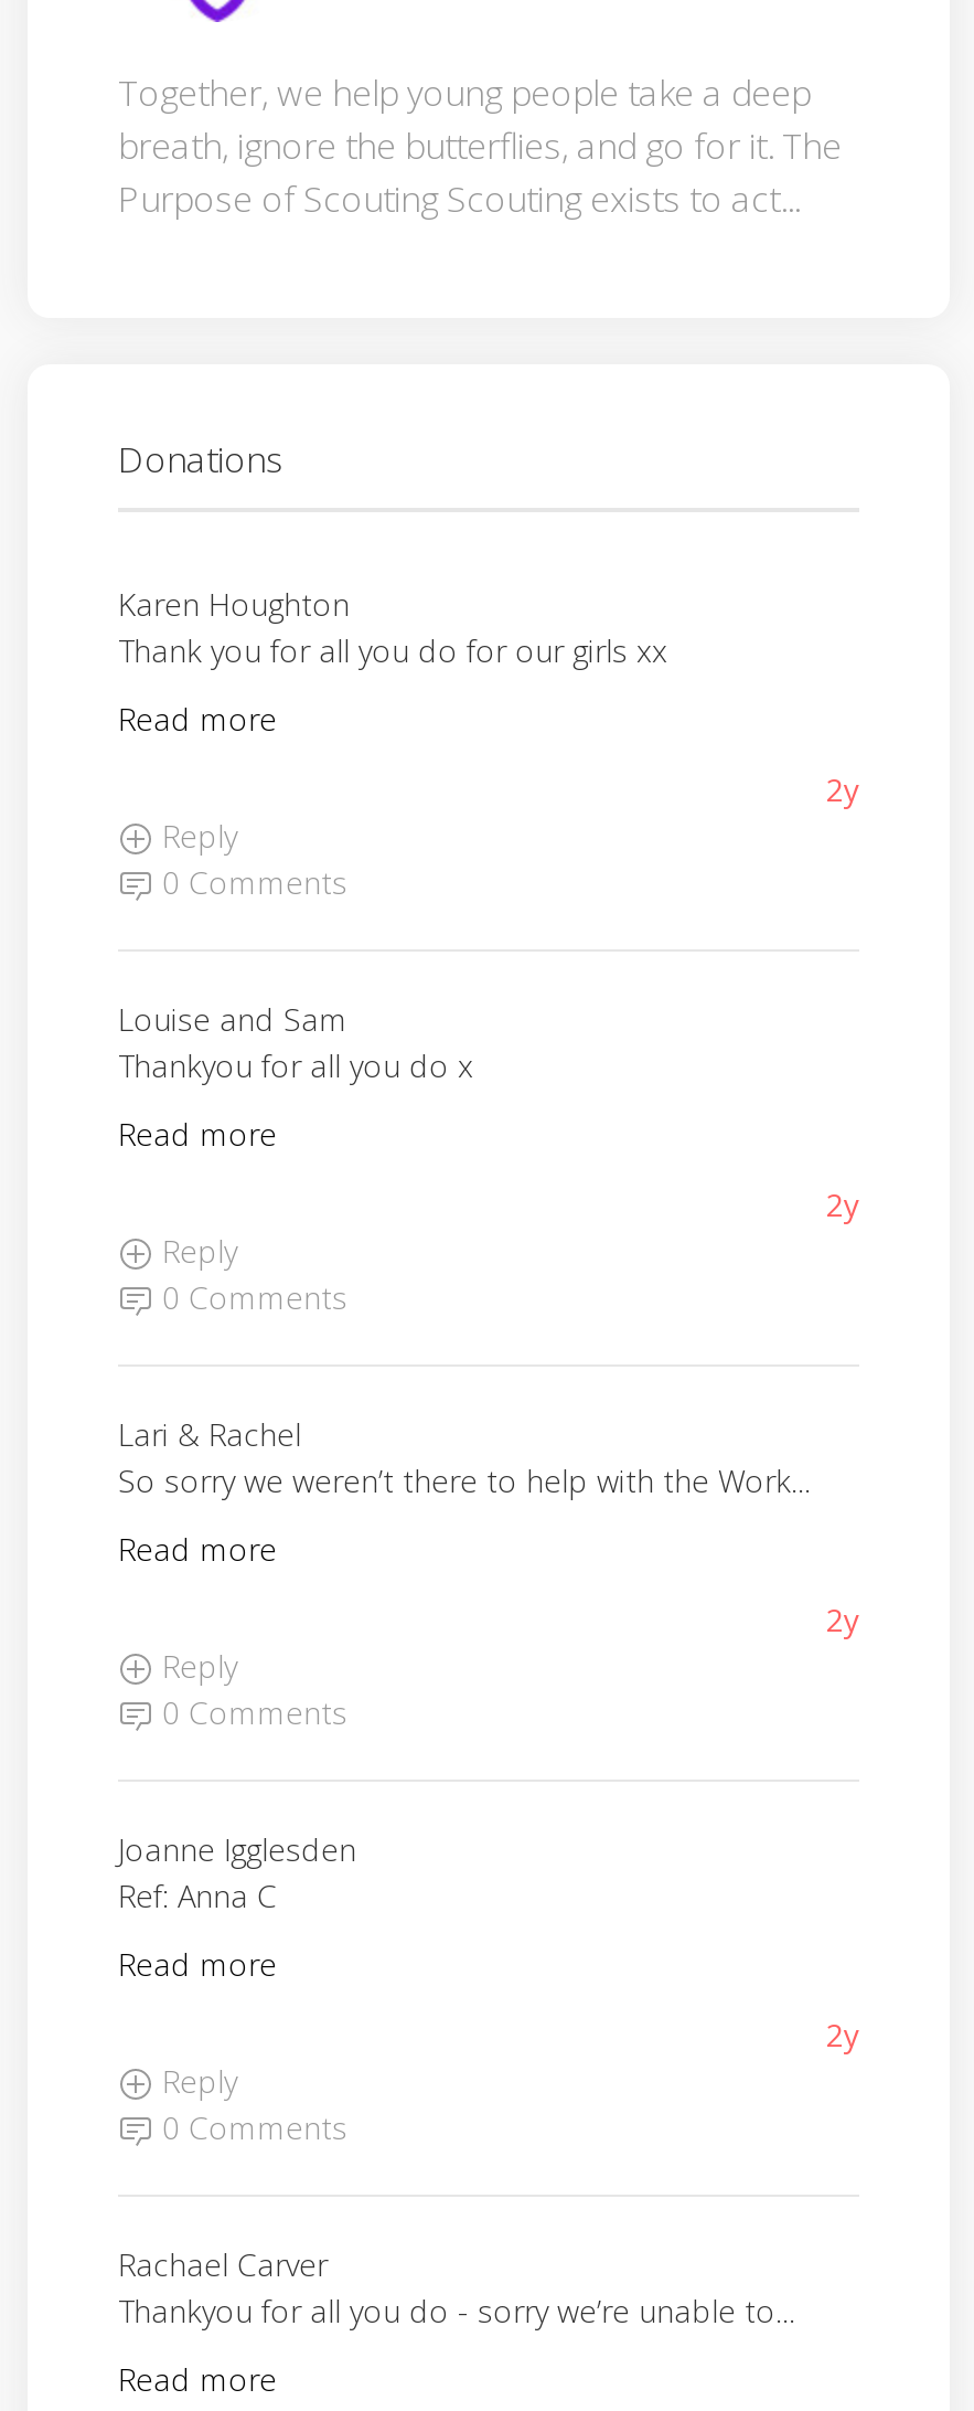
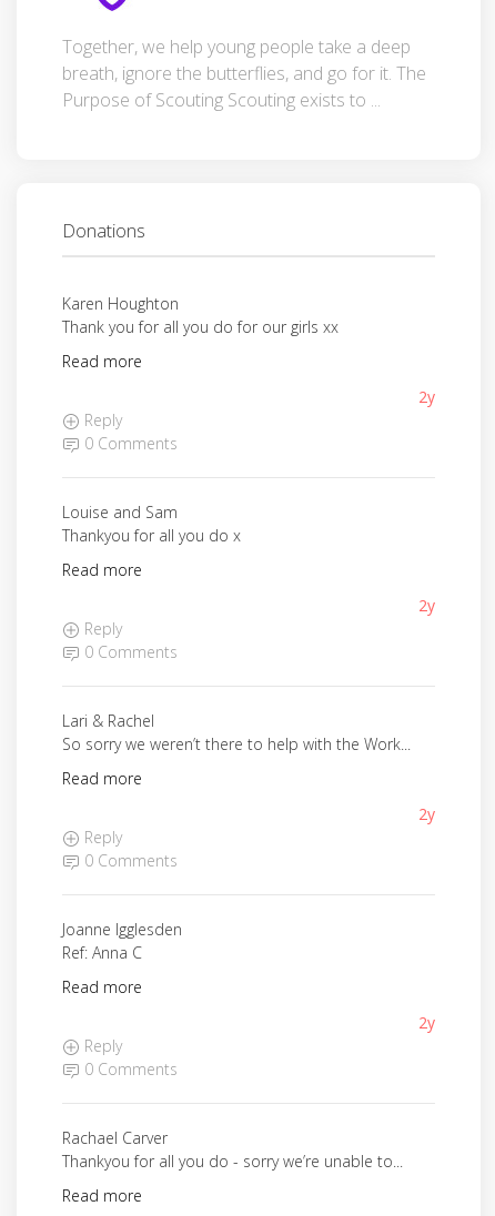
[118,174,800,223] Purpose of Scouting Scouting exists to act... -> [62,88,381,112] Purpose of Scouting Scouting exists to ...

